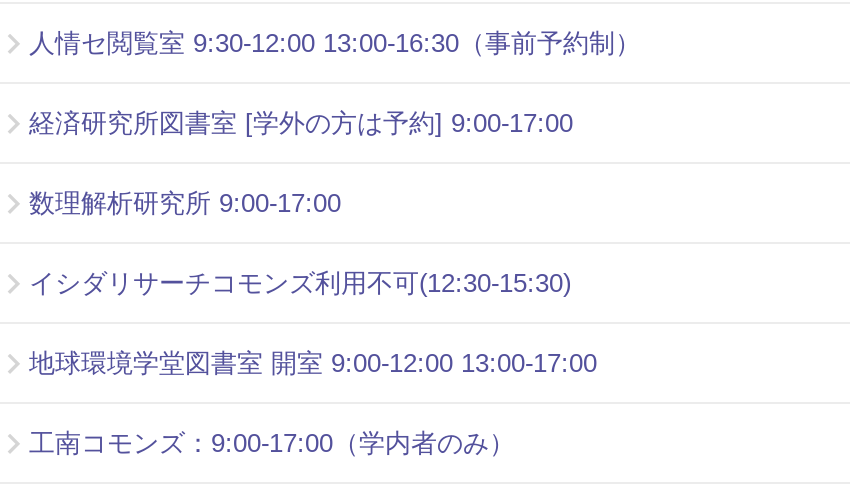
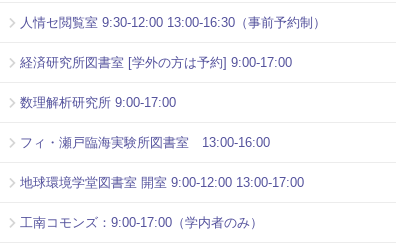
[29,269,571,299] イシダリサーチコモンズ利用不可(12:30-15:30) -> [20,135,270,150] フィ・瀬戸臨海実験所図書室 13:00-16:00

